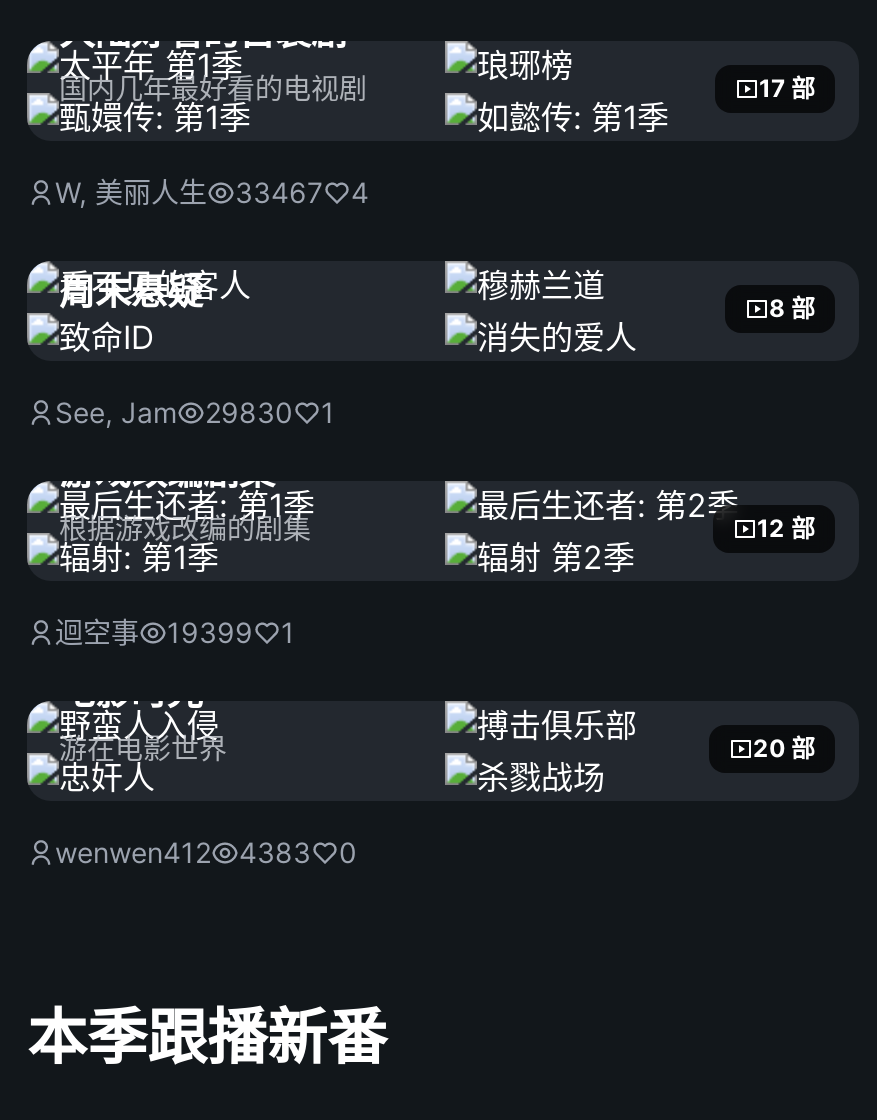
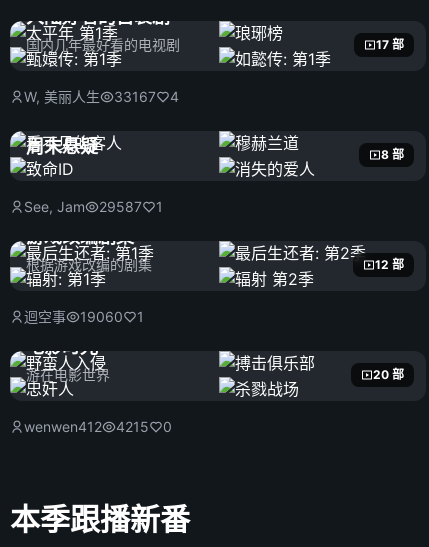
[55,175,369,209] W, 美丽人生 33467 4 -> [24,88,179,105] W, 美丽人生 33167 4
[55,395,335,429] See, Jam 29830 1 -> [24,198,163,215] See, Jam 29587 1
[55,615,295,649] 迴空事 19399 1 -> [24,308,144,325] 迴空事 19060 1
[55,835,357,869] wenwen412 4383 0 -> [24,418,172,435] wenwen412 4215 0

